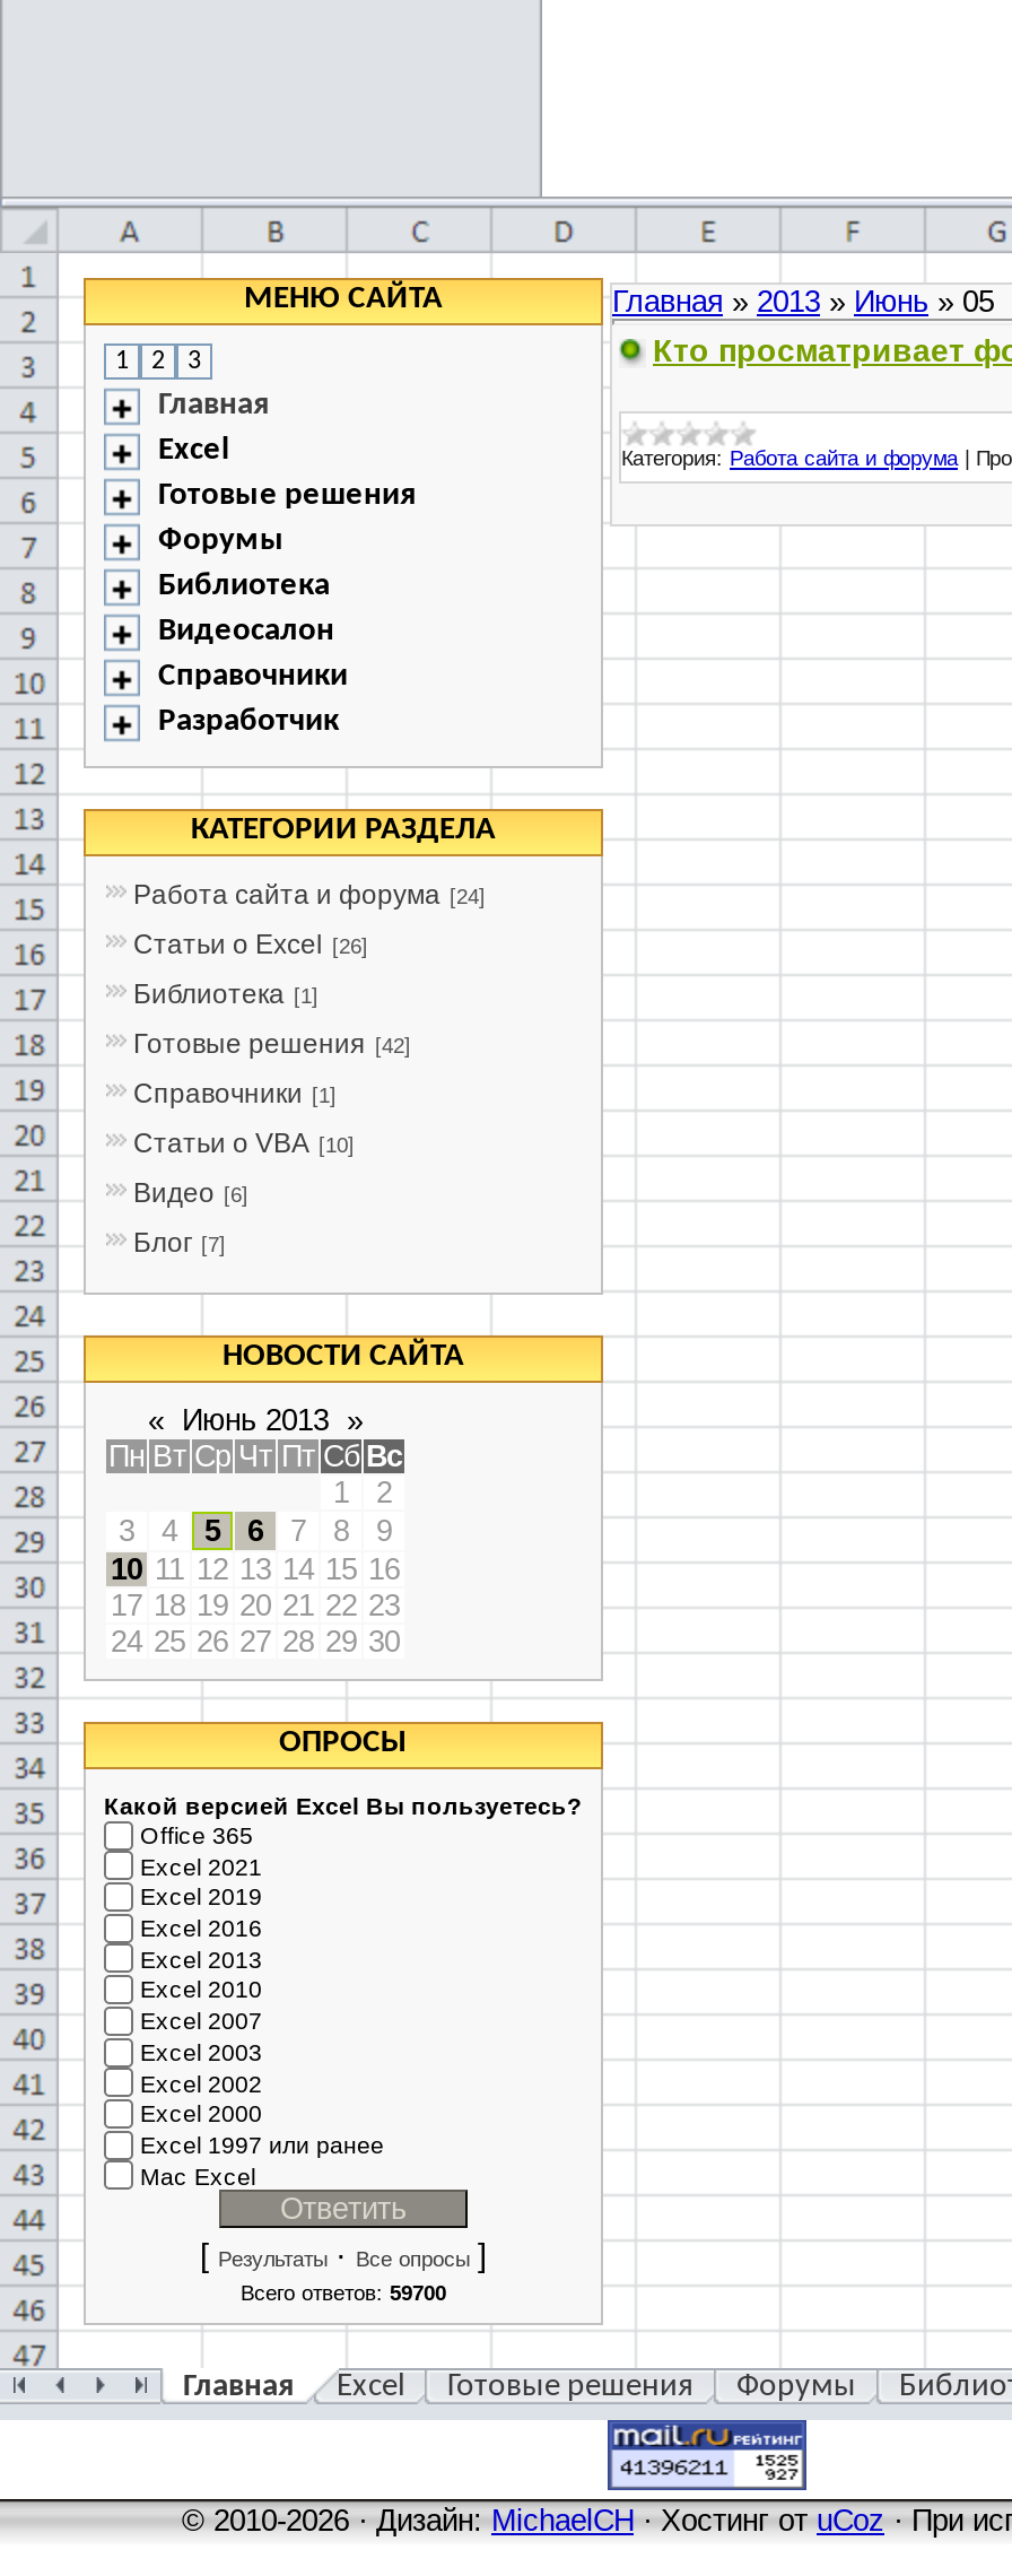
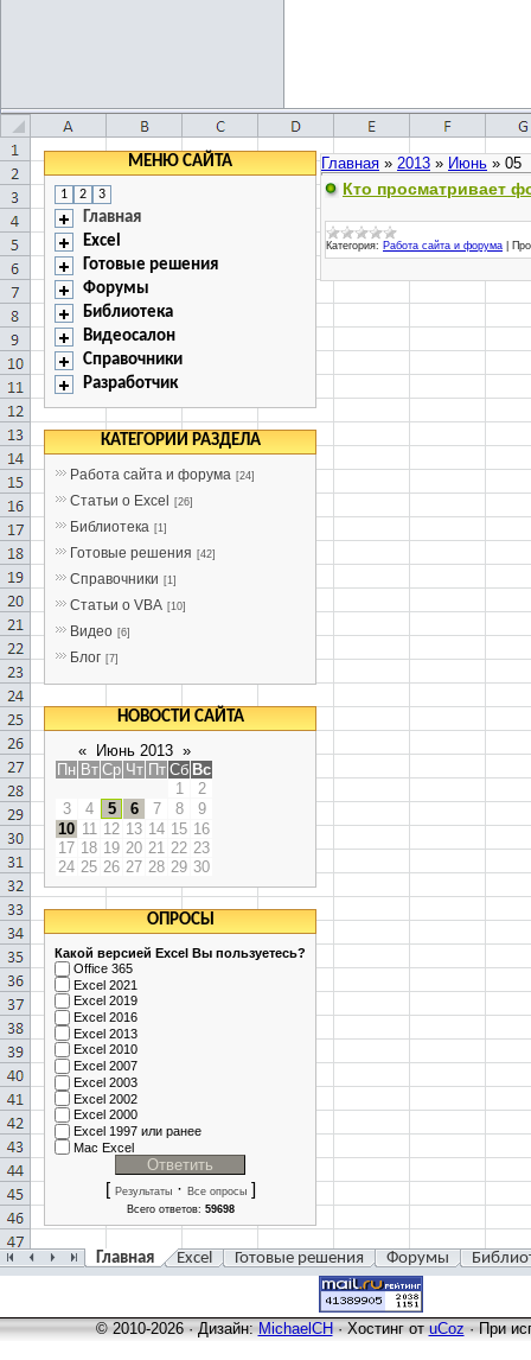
[241,2283,446,2305] Всего ответов: 59700 -> [126,1204,234,1215] Всего ответов: 59698

